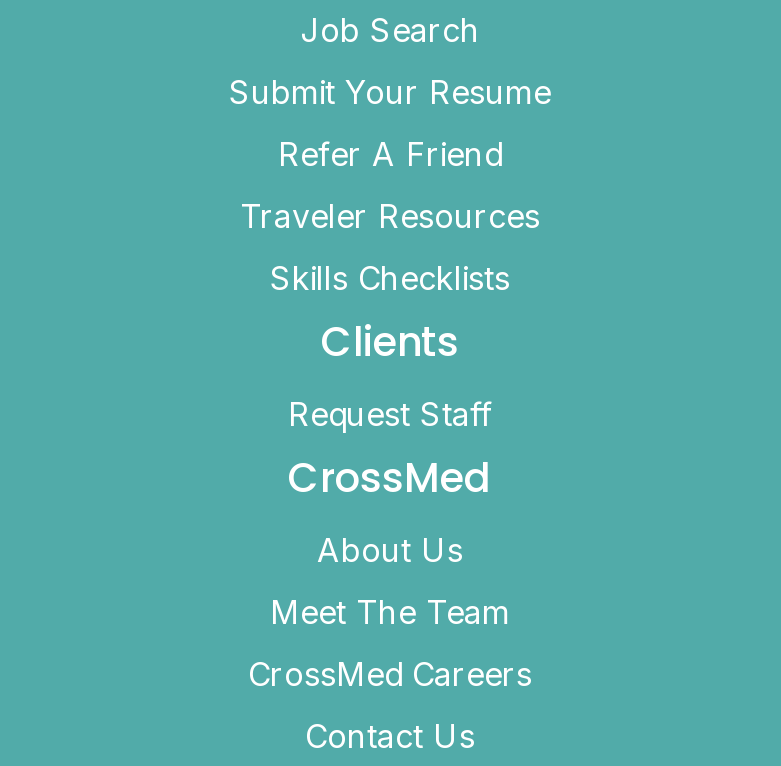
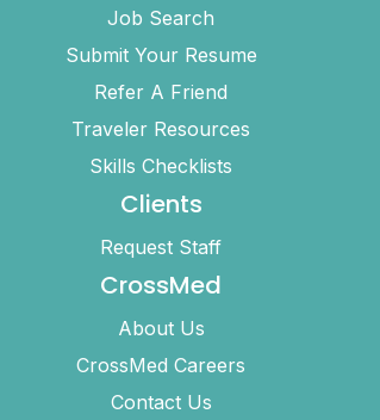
[270,593,510,633] Meet The Team -> none

